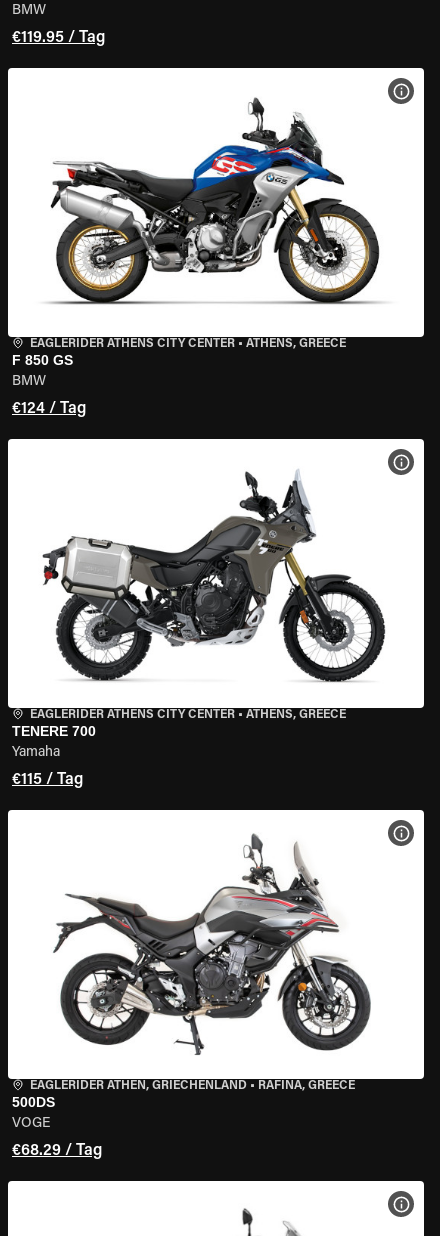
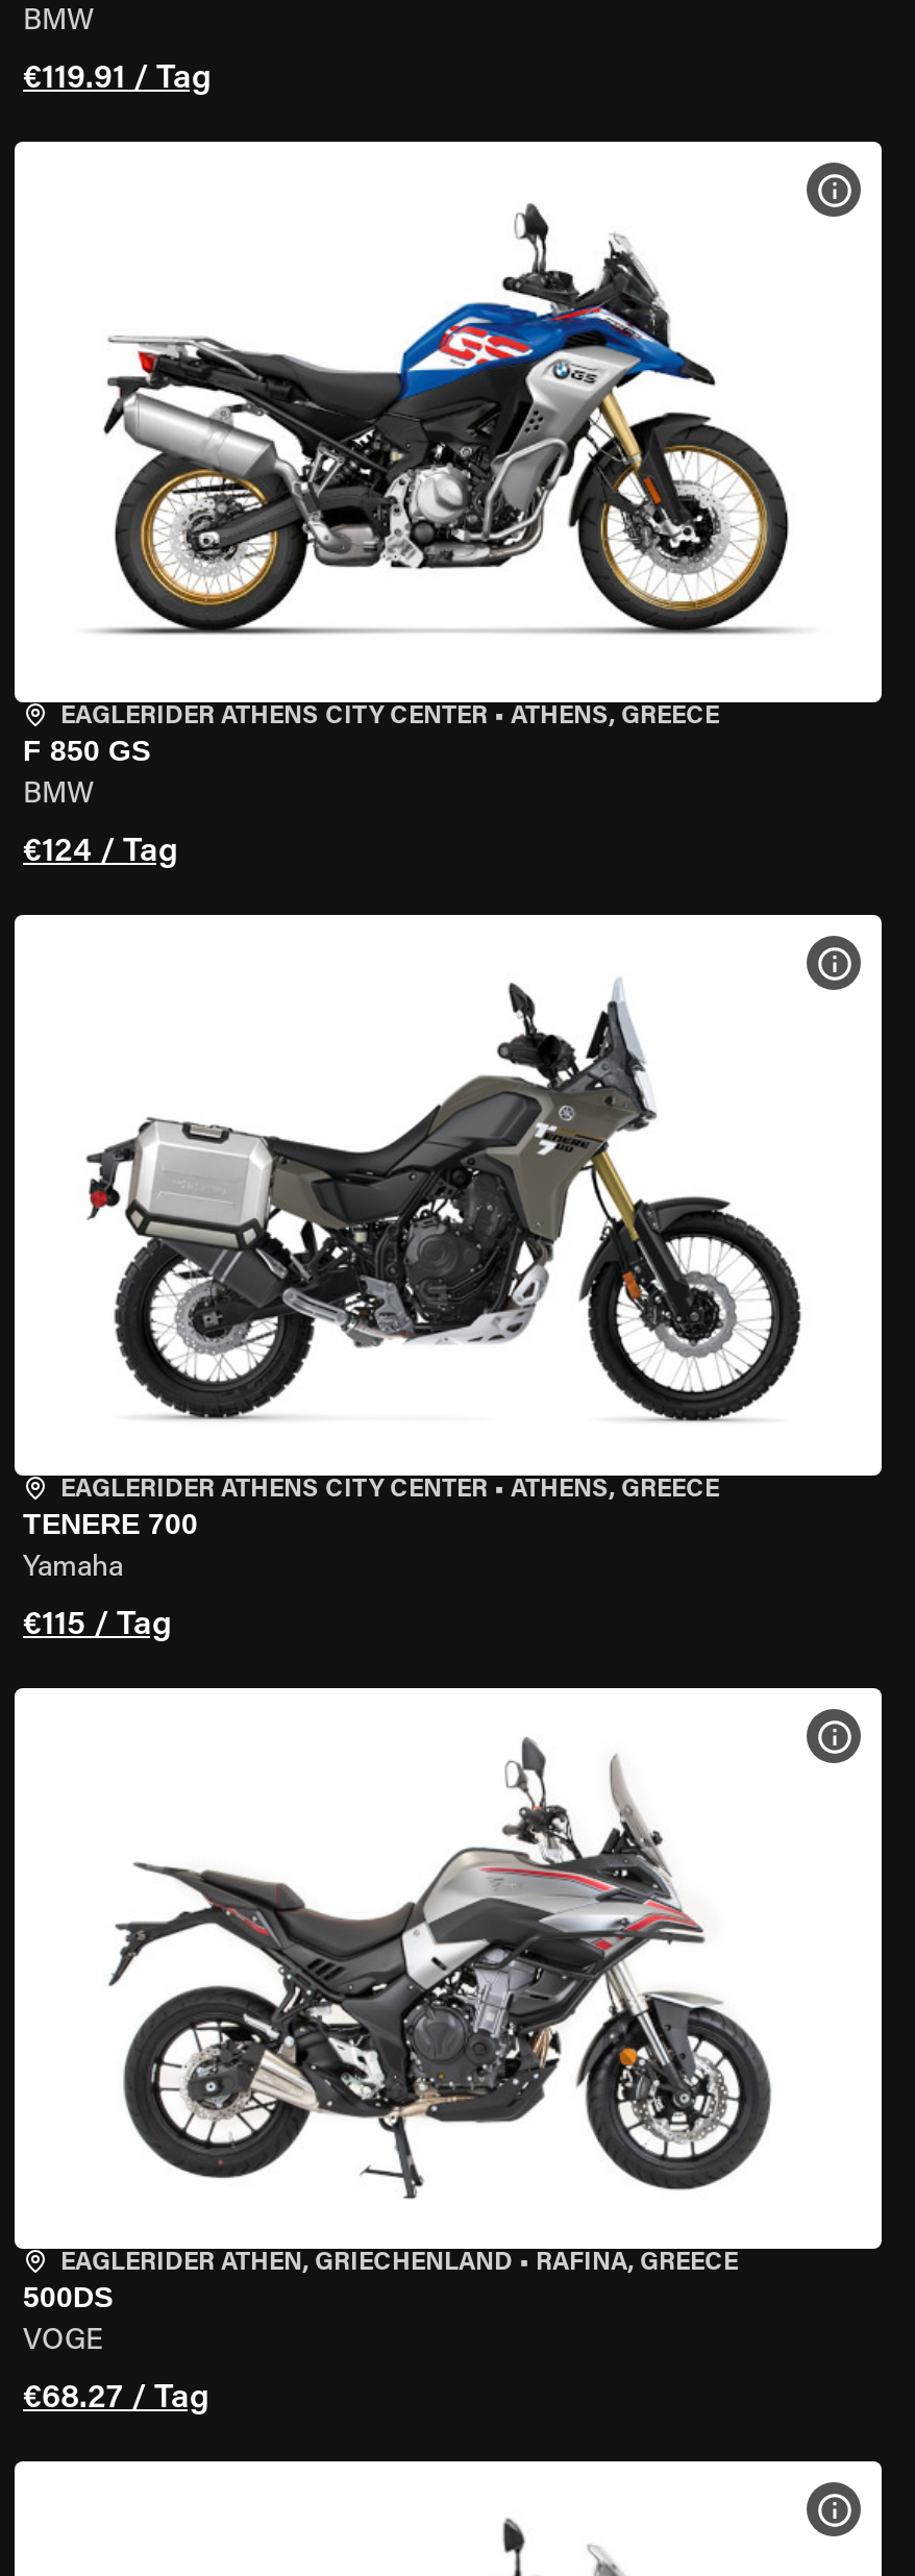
[12,30,105,46] €119.95 / Tag -> [23,63,211,96] €119.91 / Tag
[12,1143,102,1159] €68.29 / Tag -> [23,2382,208,2416] €68.27 / Tag

